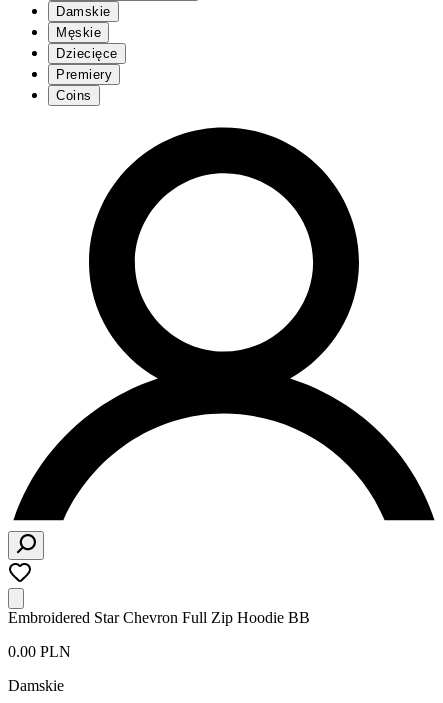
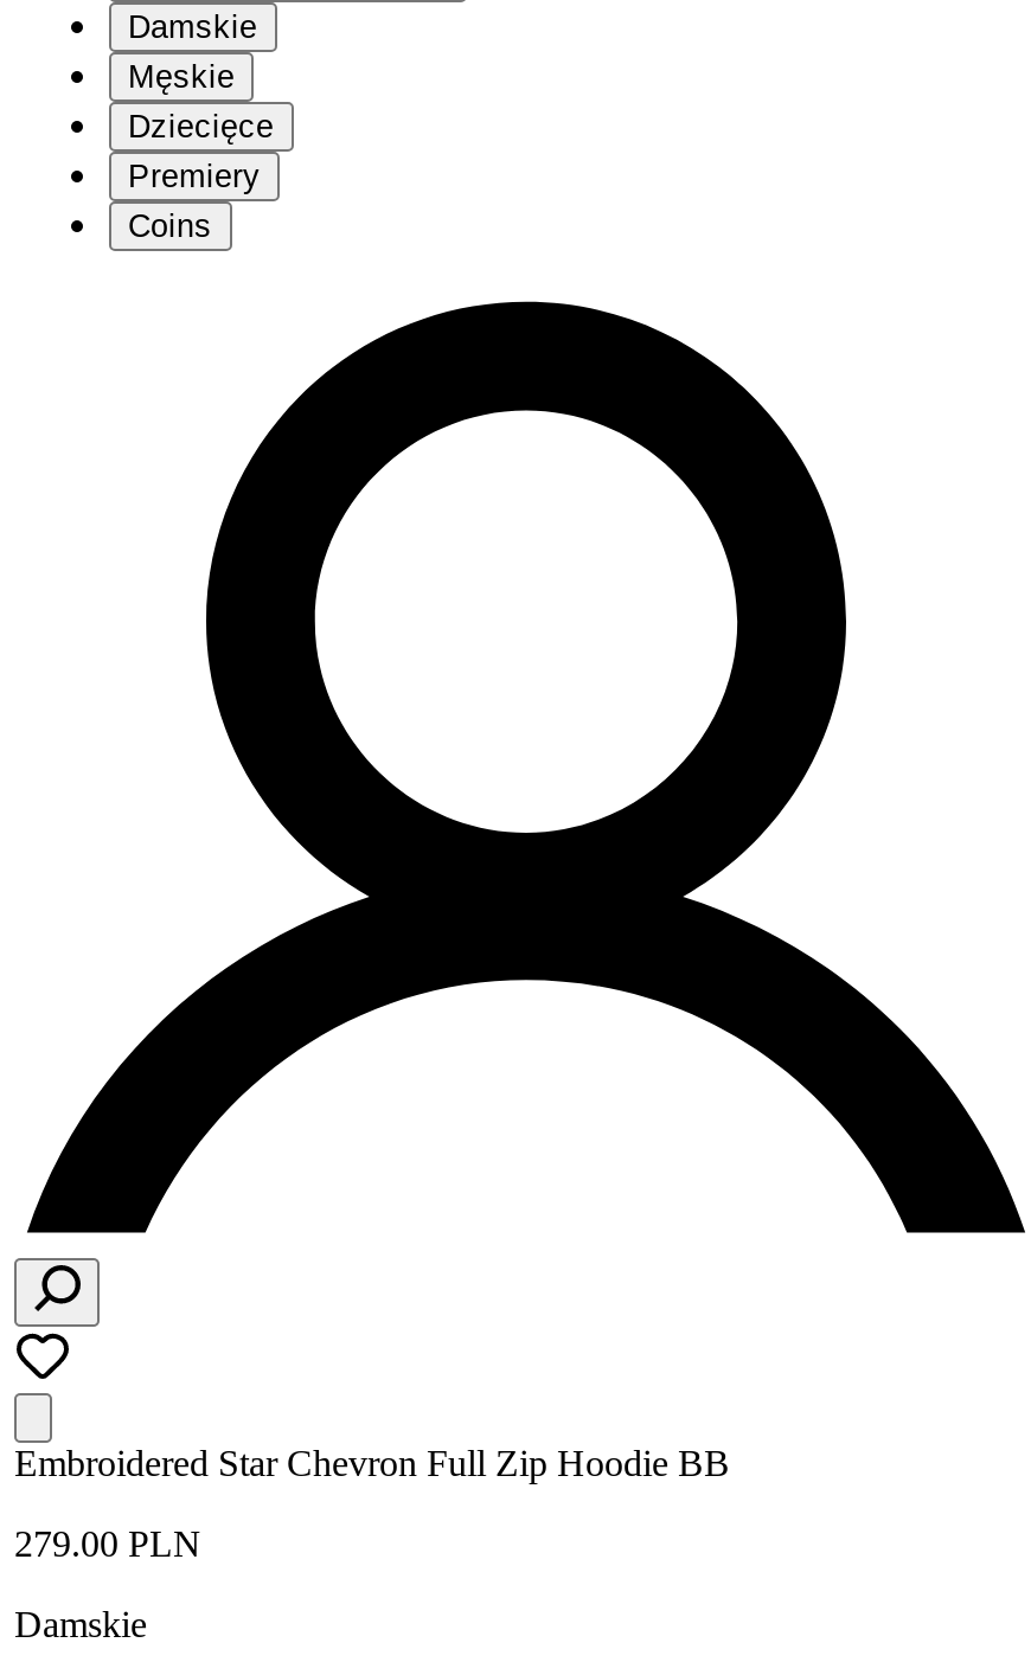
[8,643,71,660] 0.00 PLN -> [14,1523,201,1564] 279.00 PLN

